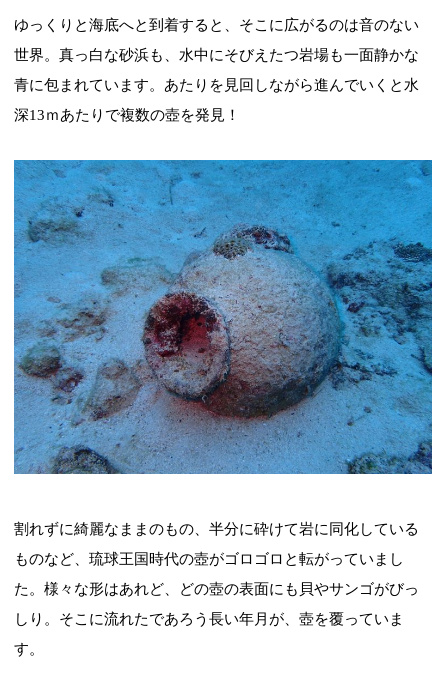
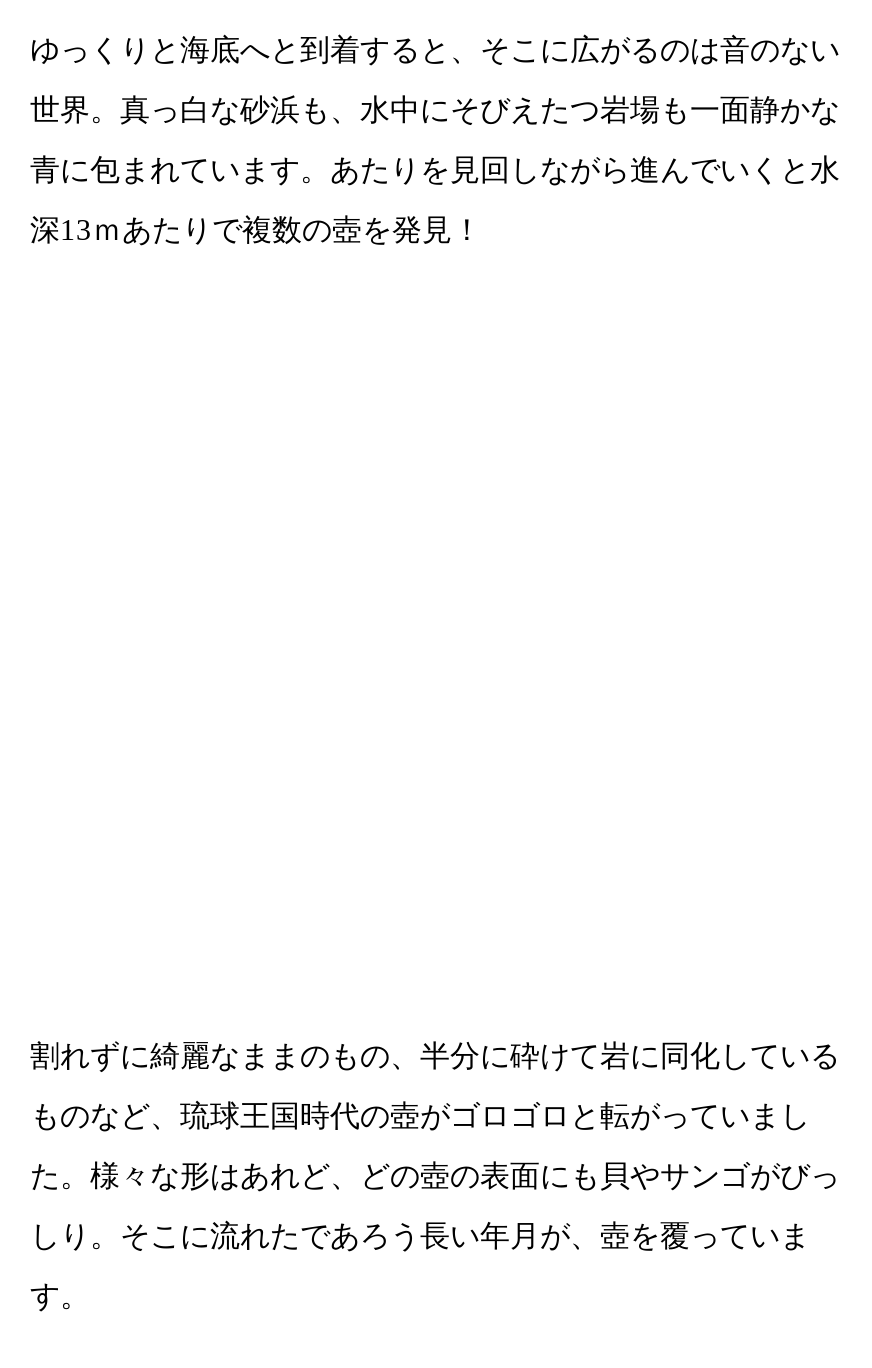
[13,159,433,475] [image] -> none

